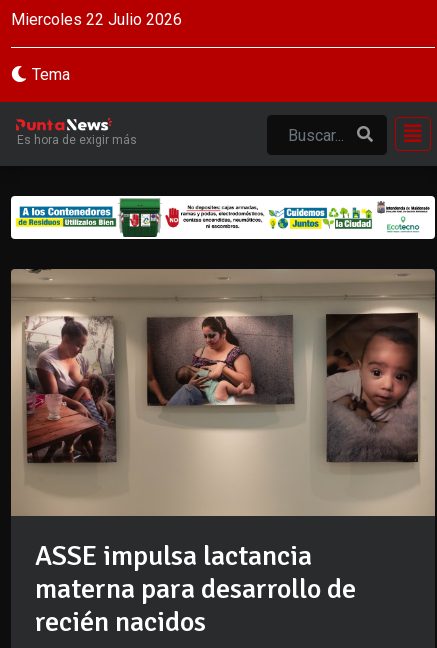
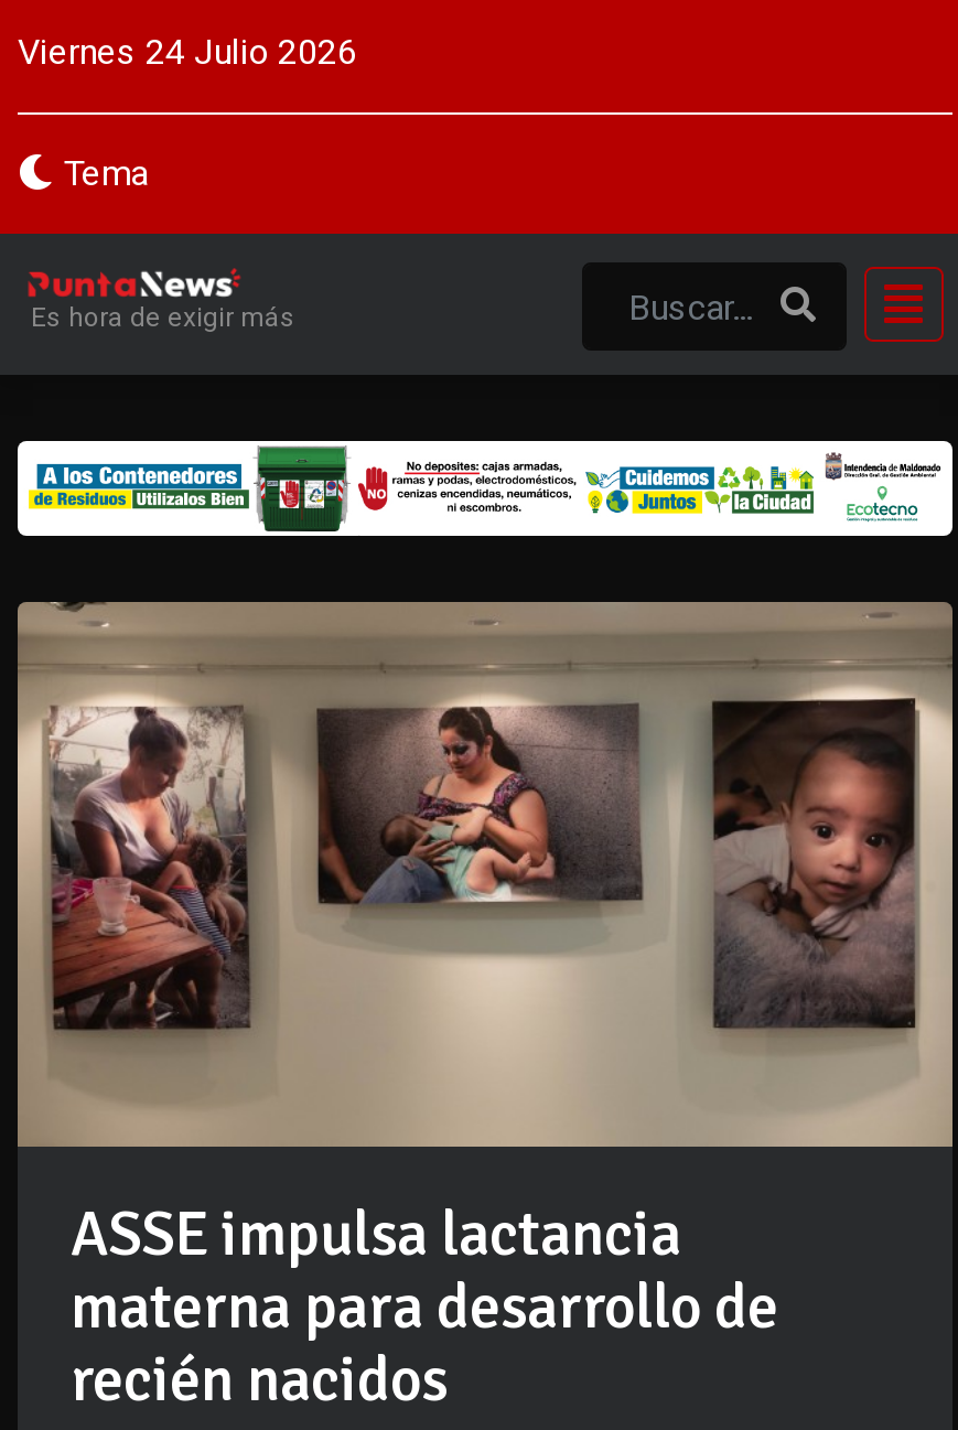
[11,10,182,29] Miercoles 22 Julio 2026 -> [18,31,357,73] Viernes 24 Julio 2026

